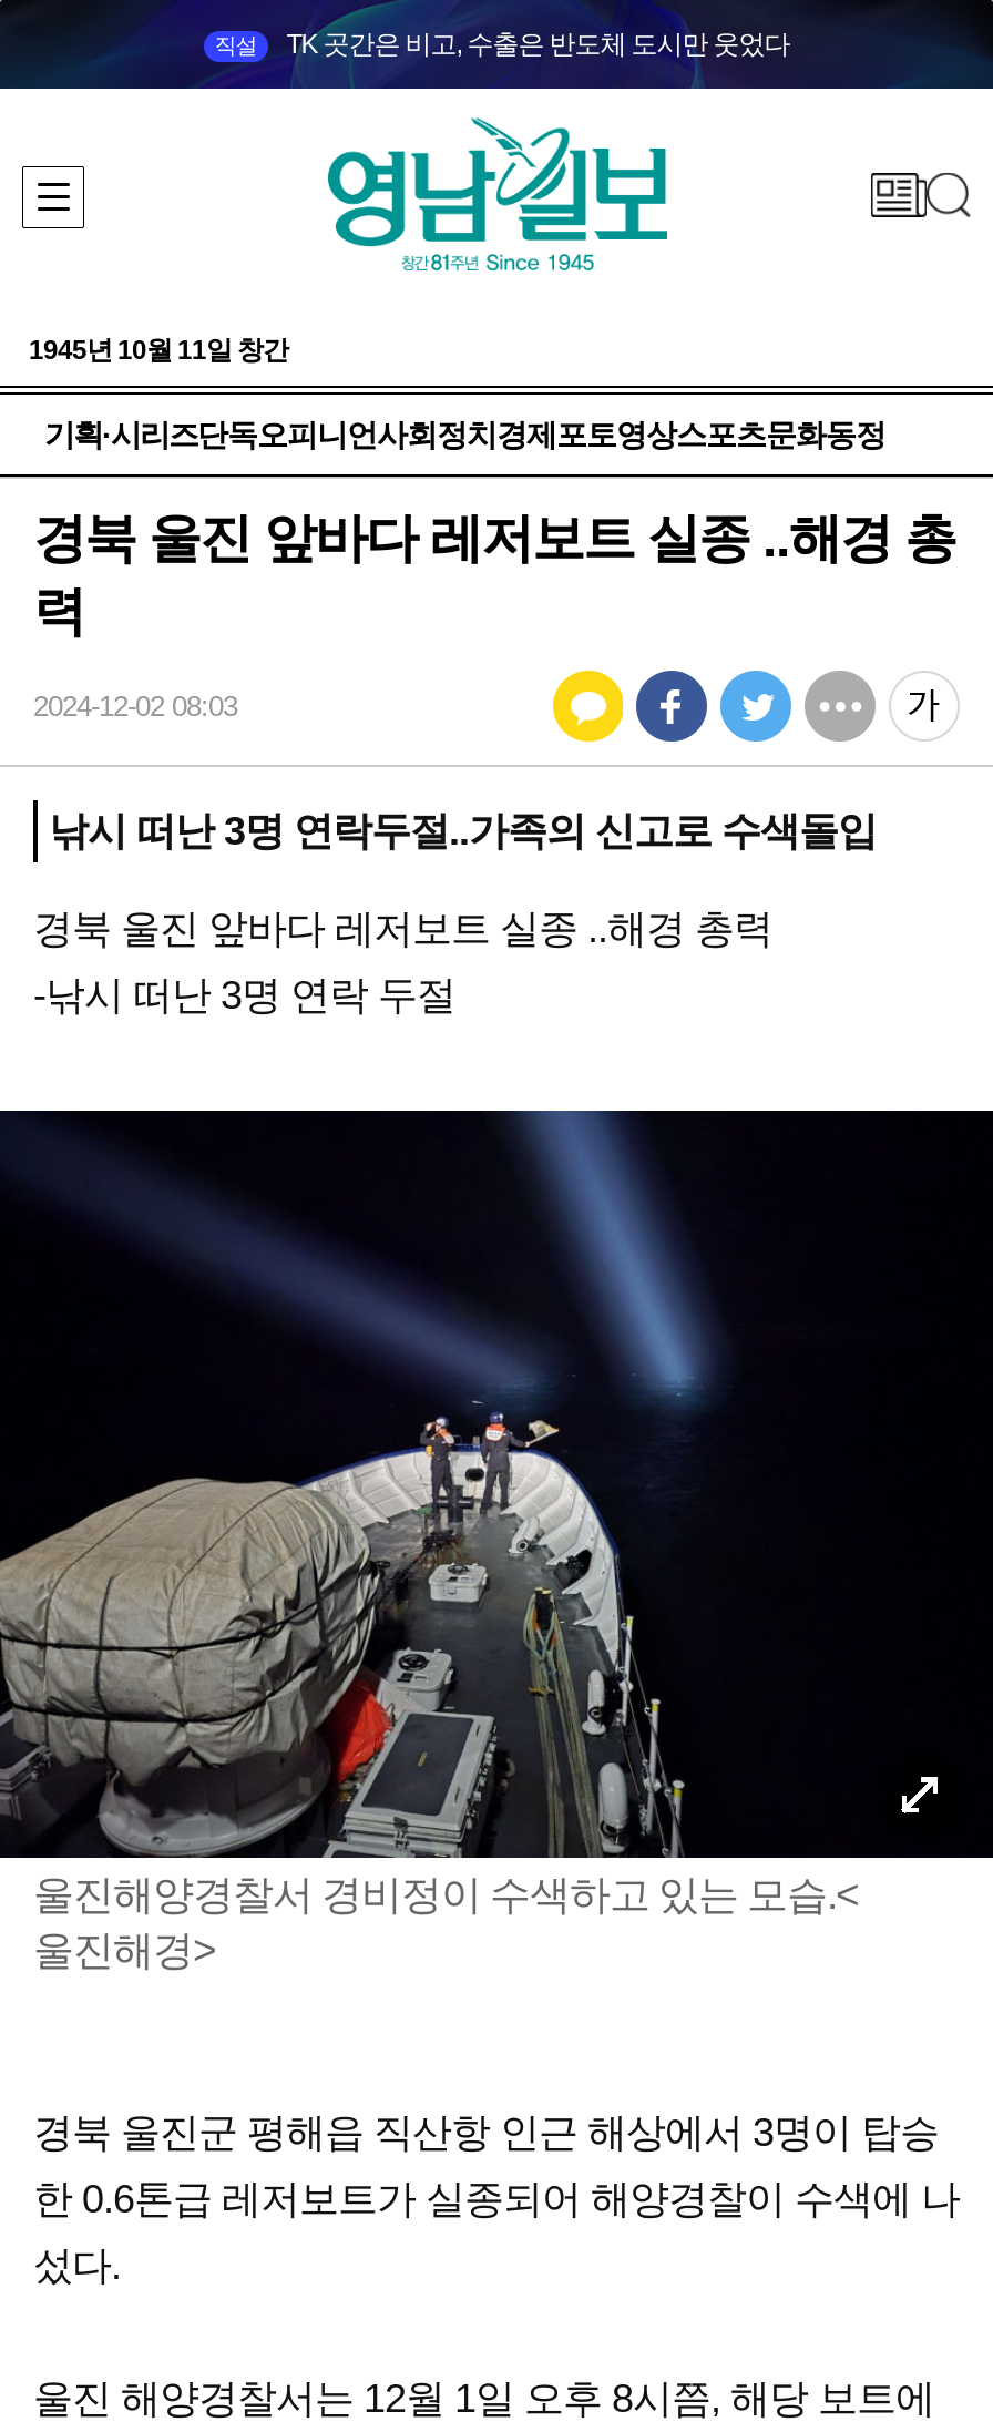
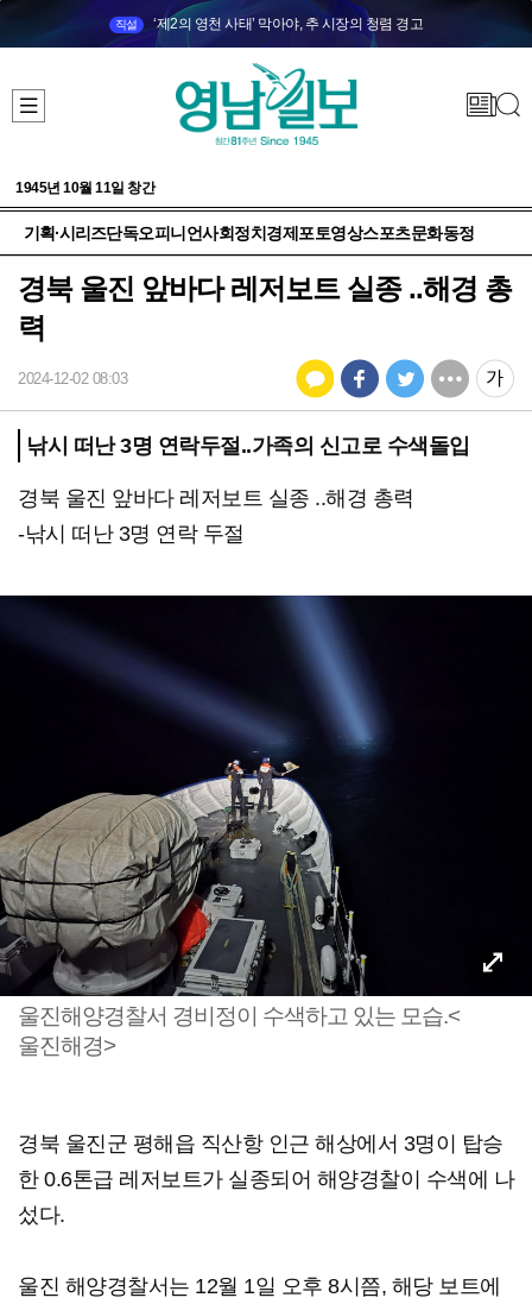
[286,29,790,60] TK 곳간은 비고, 수출은 반도체 도시만 웃었다 -> [153,15,423,32] ‘제2의 영천 사태’ 막아야, 추 시장의 청렴 경고

